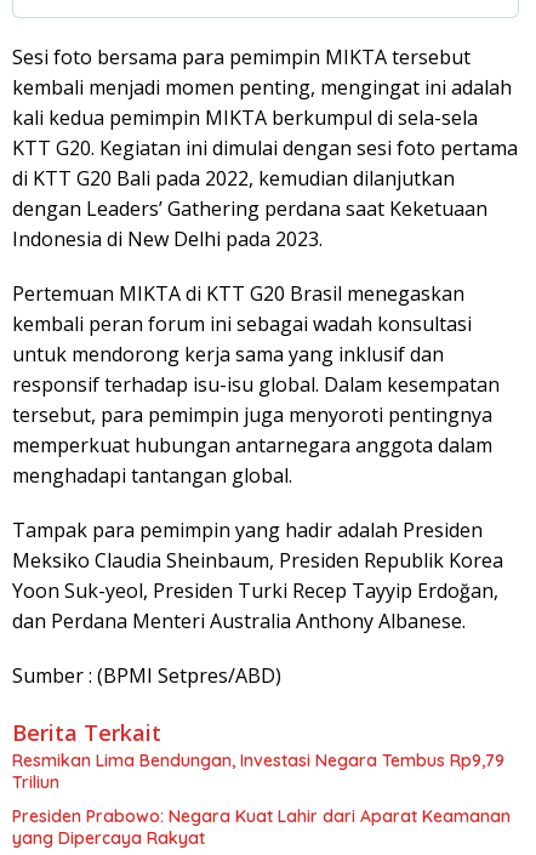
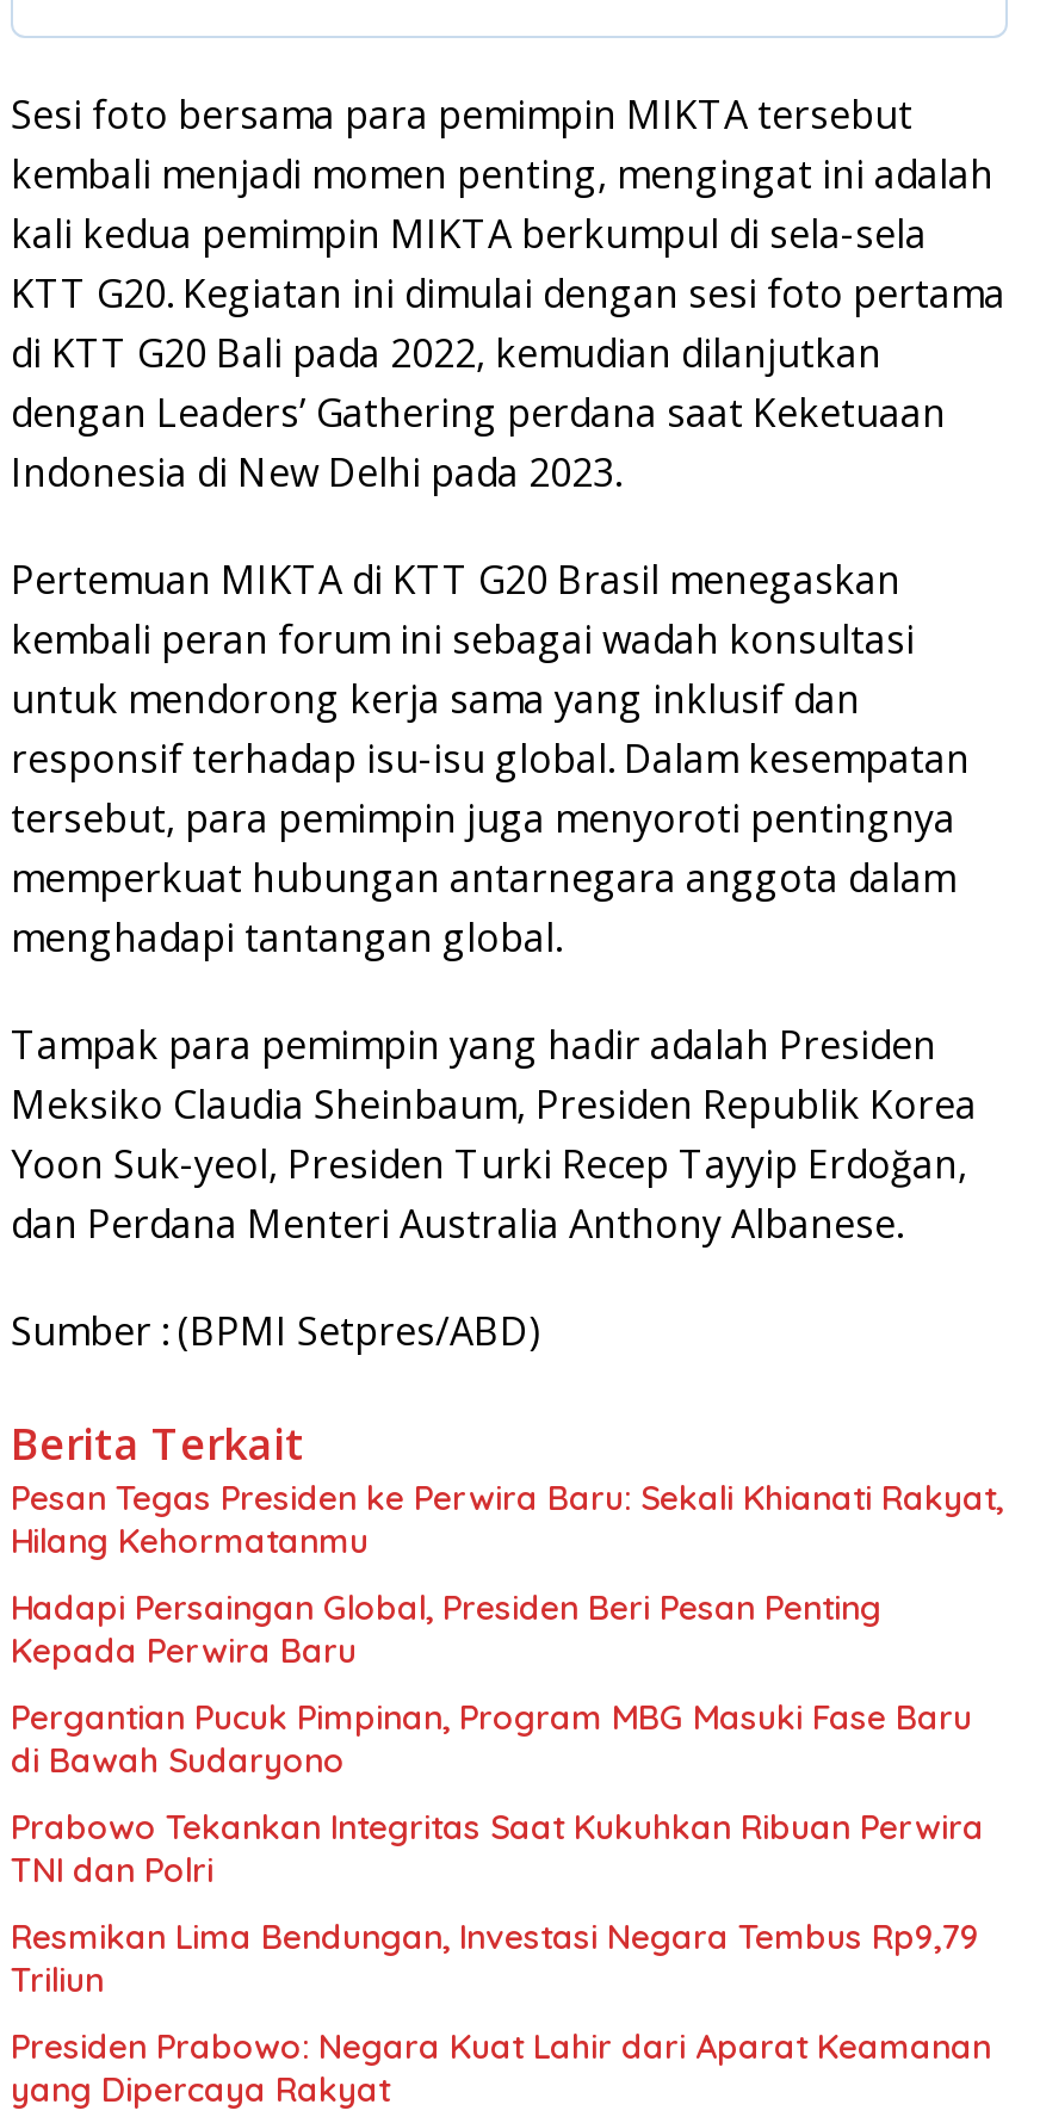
none -> [11,1476,1003,1891] Pesan Tegas Presiden ke Perwira Baru: Sekali Khianati Rakyat, | Hilang Kehormatanmu | Hadapi Persaingan Global, Presiden Beri Pesan Penting | Kepada Perwira Baru | Pergantian Pucuk Pimpinan, Program MBG Masuki Fase Baru | di Bawah Sudaryono | Prabowo Tekankan Integritas Saat Kukuhkan Ribuan Perwira | TNI dan Polri

